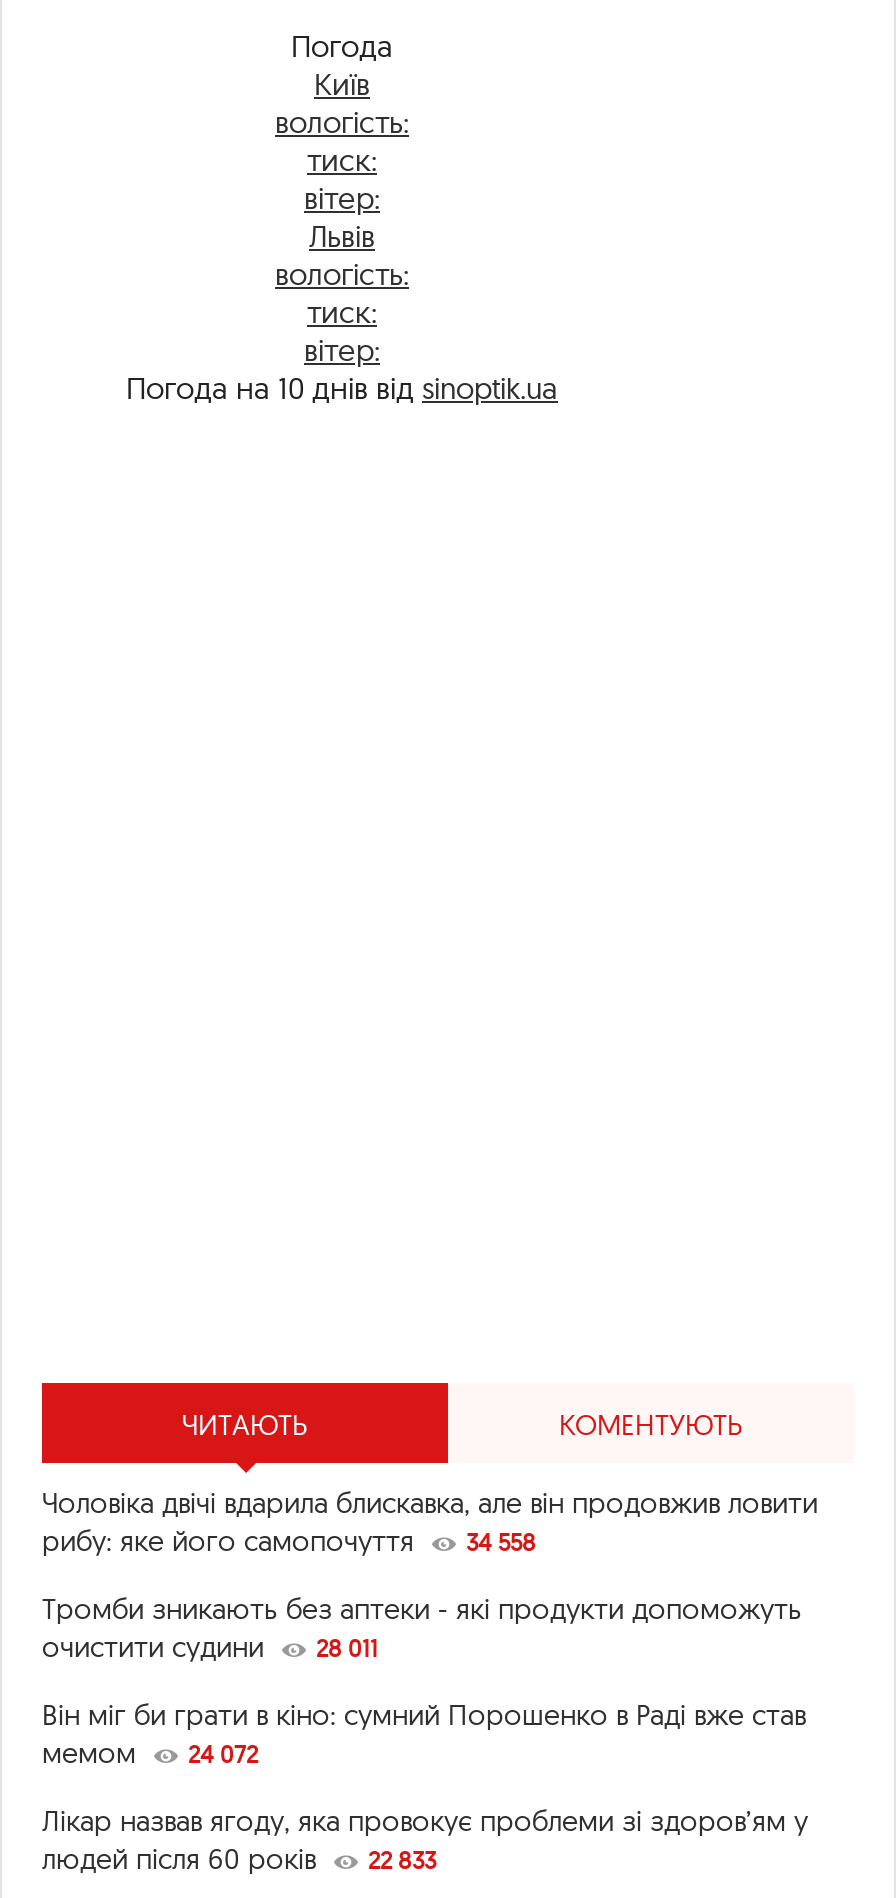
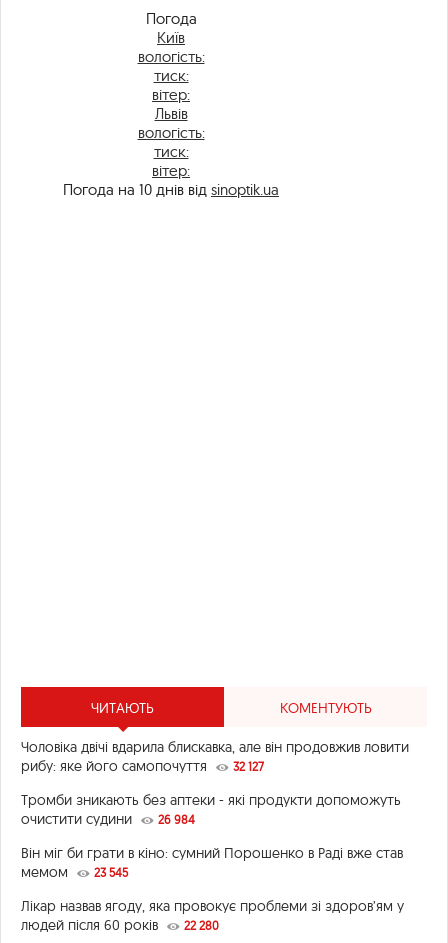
[42,1523,536,1559] рибу: яке його самопочуття 34 558 -> [21,757,264,775] рибу: яке його самопочуття 32 127
[42,1629,378,1665] очистити судини 28 011 -> [21,810,195,828] очистити судини 26 984
[42,1735,258,1771] мемом 24 072 -> [21,863,128,881] мемом 23 545
[42,1841,436,1877] людей після 60 років 22 833 -> [21,916,219,934] людей після 60 років 22 280

